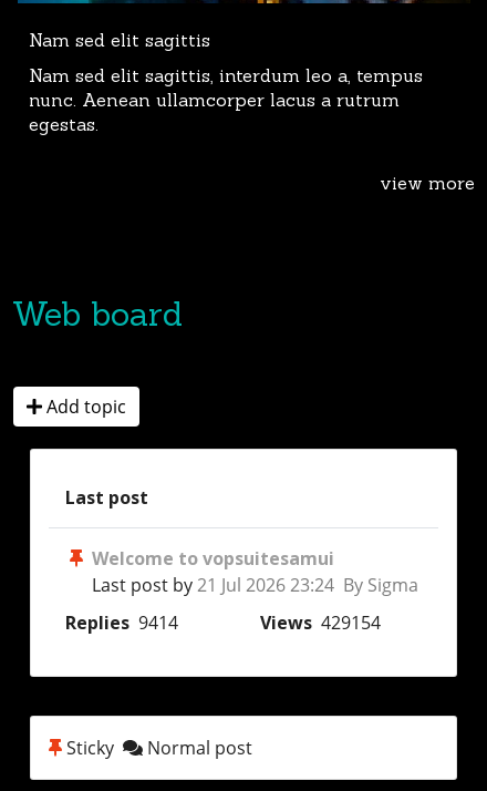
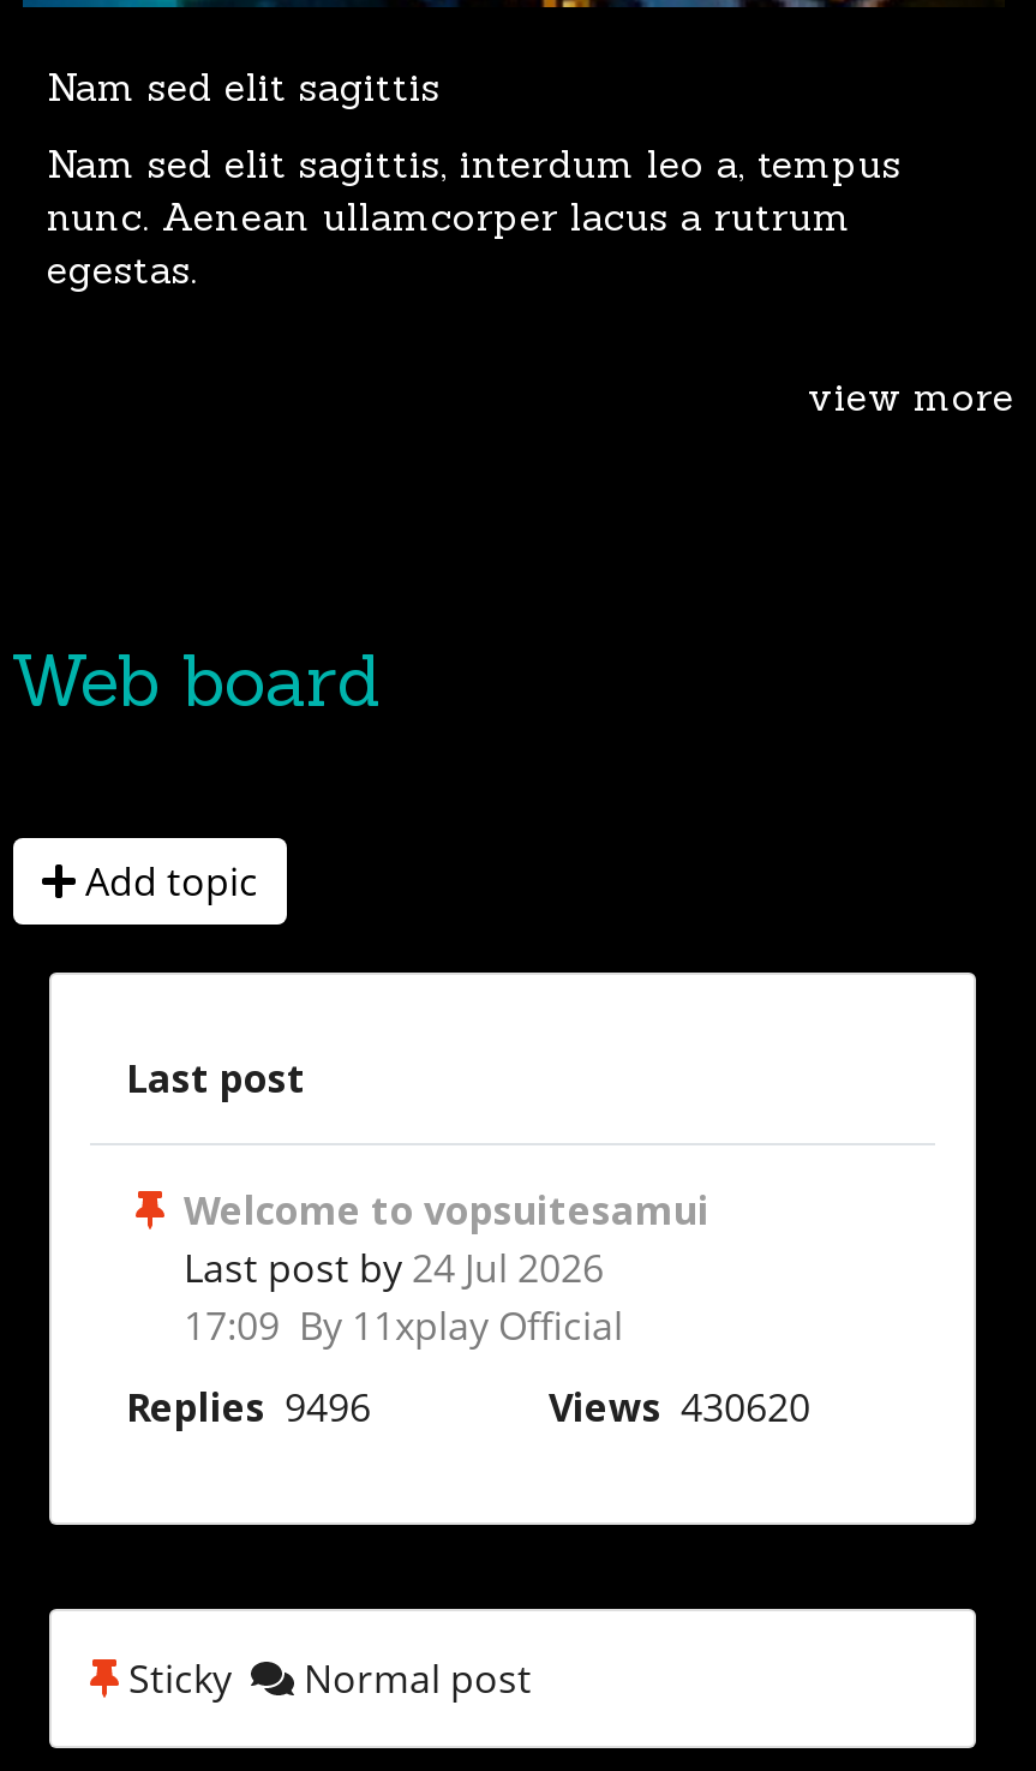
[92,573,418,598] Last post by 21 Jul 2026 23:24 By Sigma -> [184,1242,623,1353] Last post by 24 Jul 2026 | 17:09 By 11xplay Official
[65,611,381,635] Replies 9414 | Views 429154 -> [126,1382,810,1435] Replies 9496 | Views 430620

